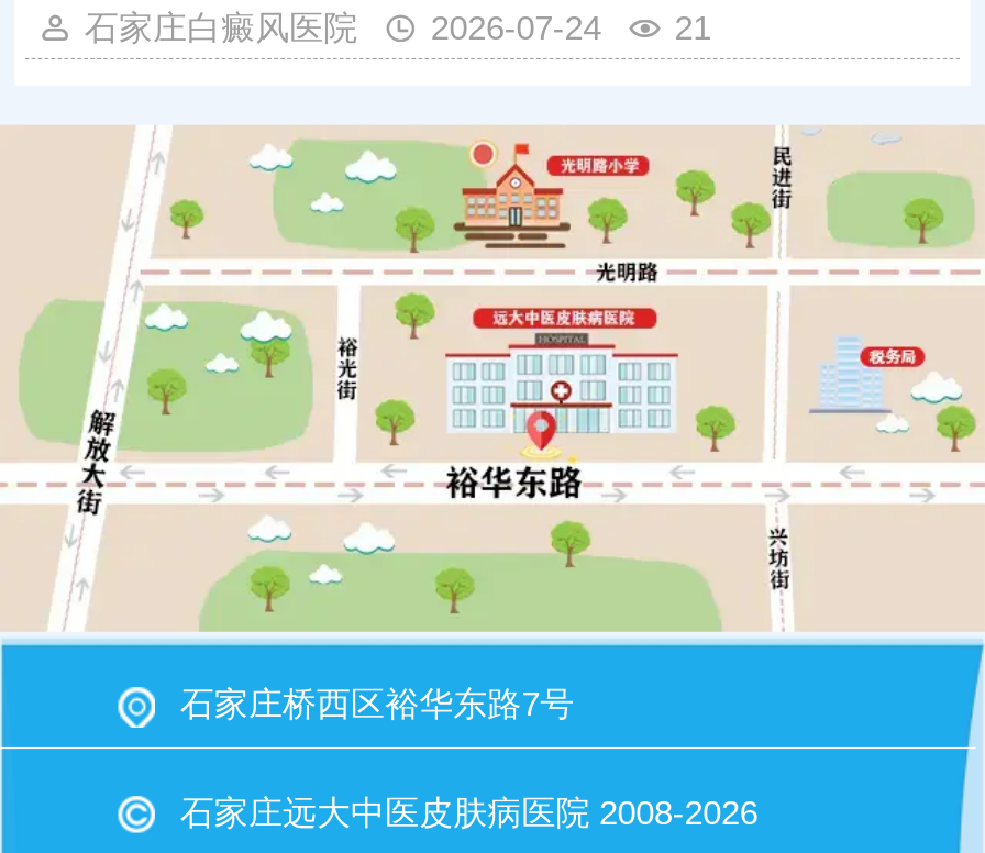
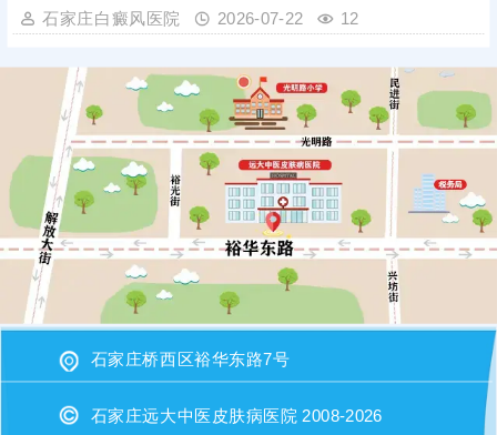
[431,9,601,46] 2026-07-24 -> [217,9,303,28] 2026-07-22
[674,9,711,46] 21 -> [340,9,359,28] 12

